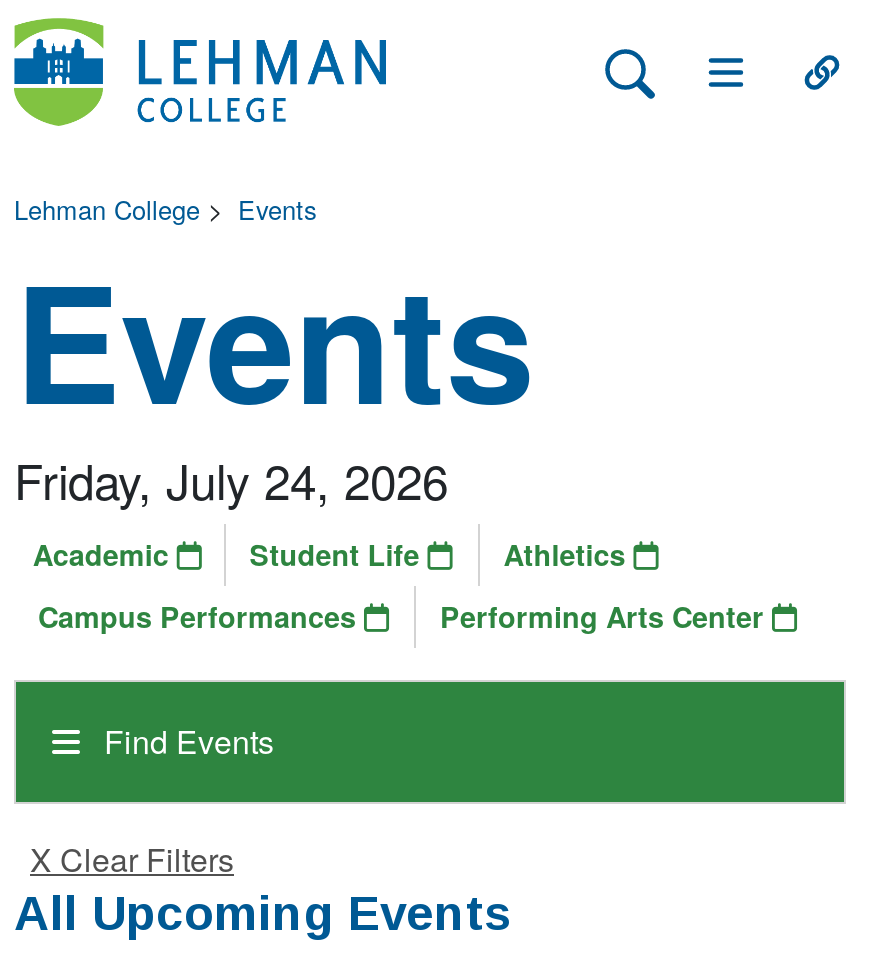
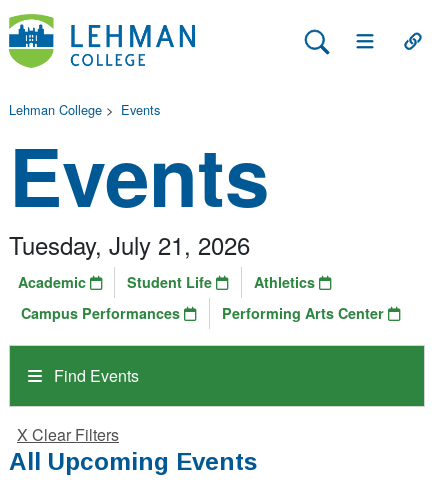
[14,444,448,514] Friday, July 24, 2026 -> [9,227,250,262] Tuesday, July 21, 2026

